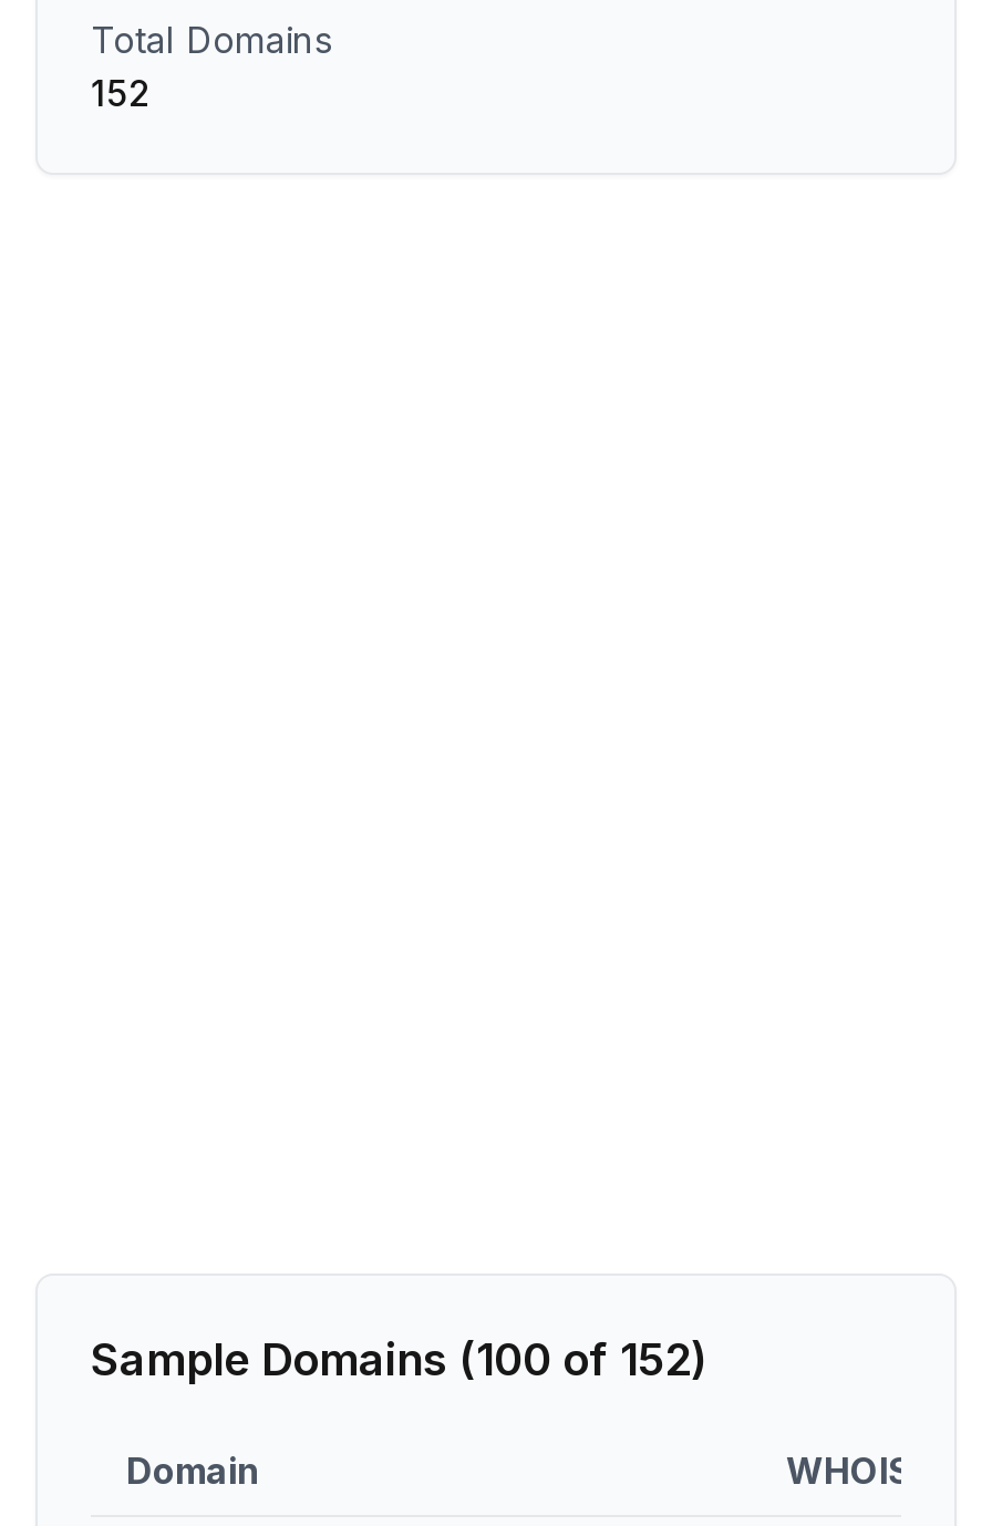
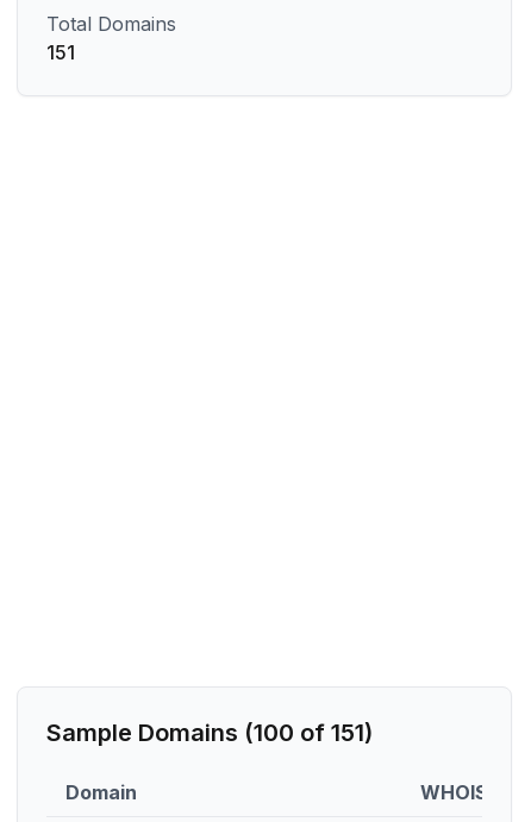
[91,71,151,115] 152 -> [46,40,75,64] 151
[91,1333,706,1386] Sample Domains (100 of 152) -> [46,719,373,747] Sample Domains (100 of 151)

